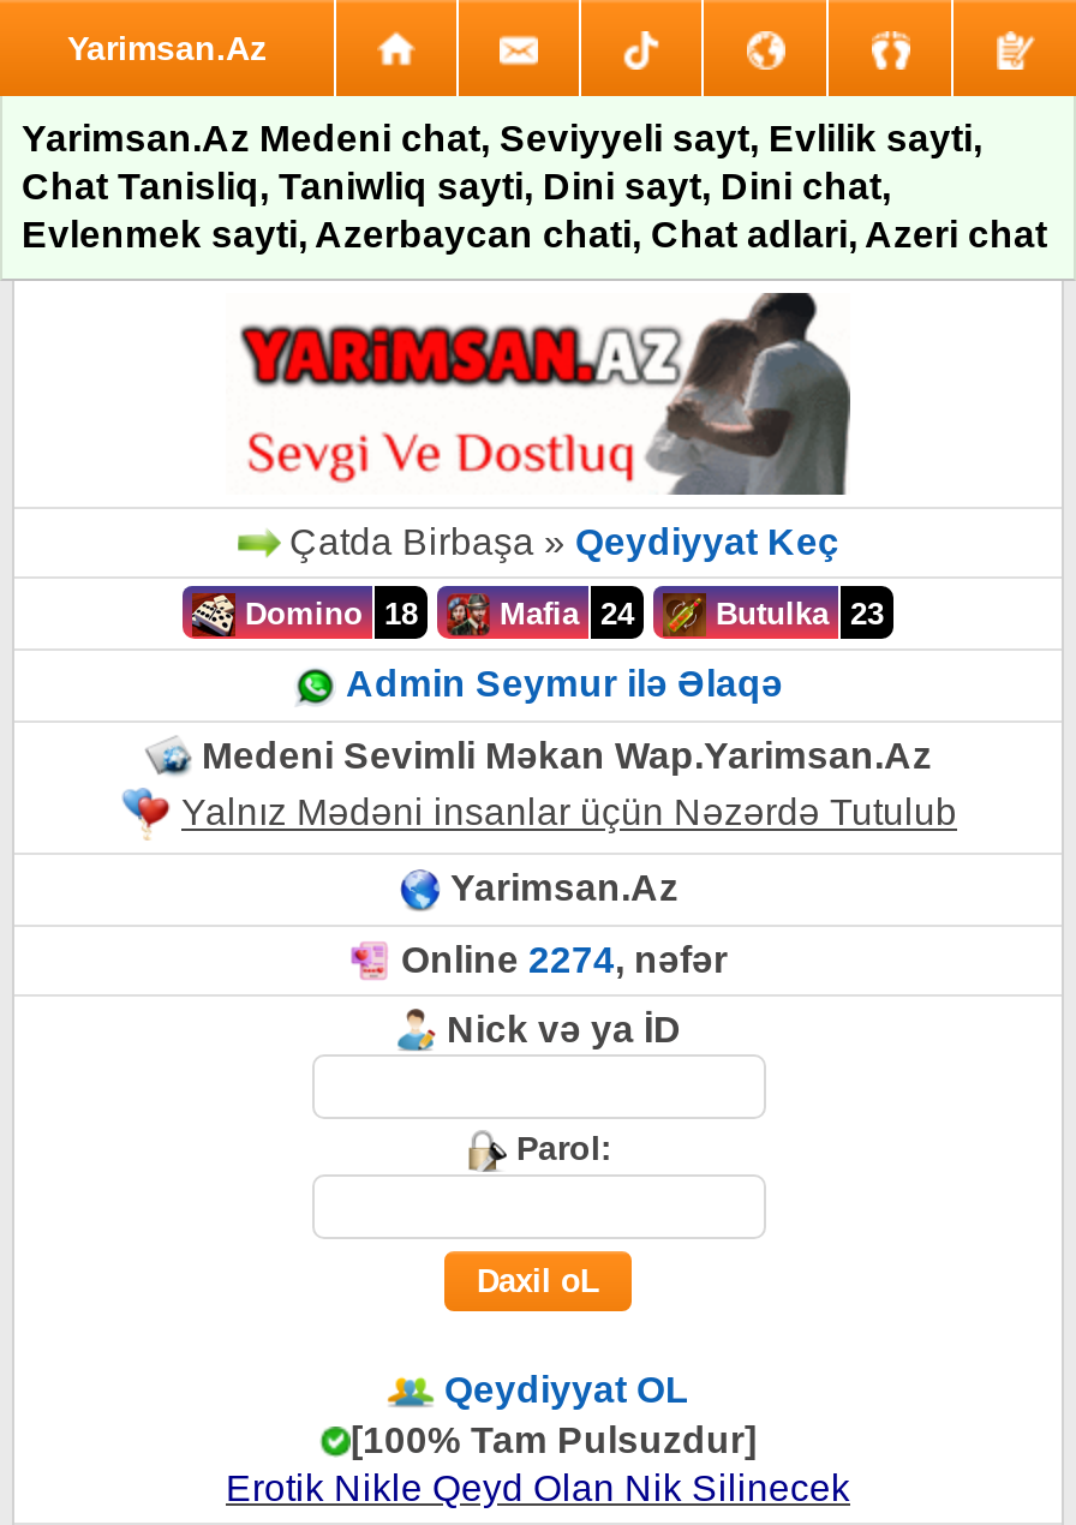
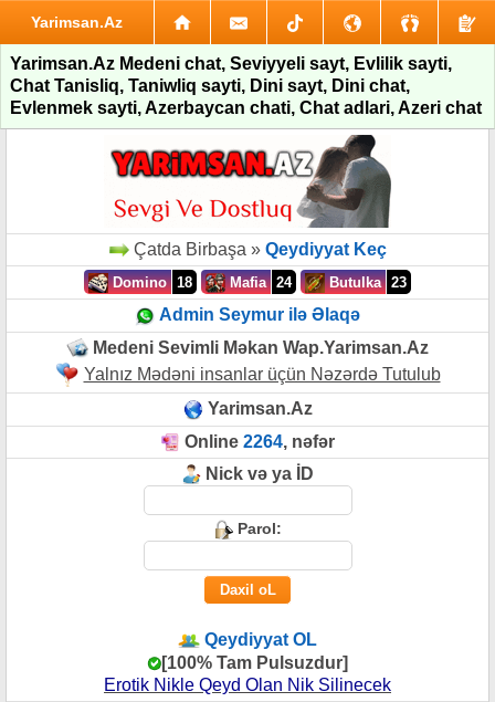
[401,938,728,979] Online 2274, nəfər -> [185,432,335,451] Online 2264, nəfər

